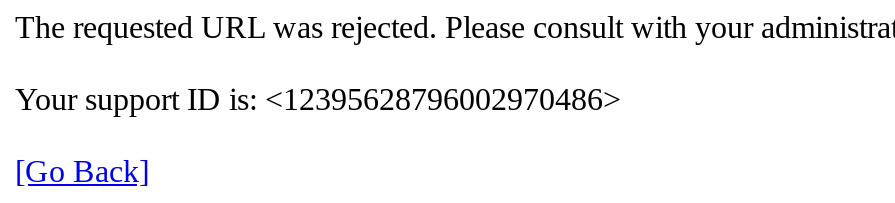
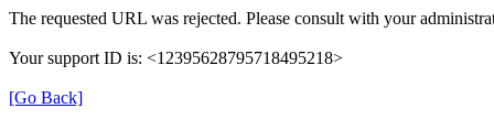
[15,82,621,116] Your support ID is: <12395628796002970486> -> [9,48,343,67] Your support ID is: <12395628795718495218>

